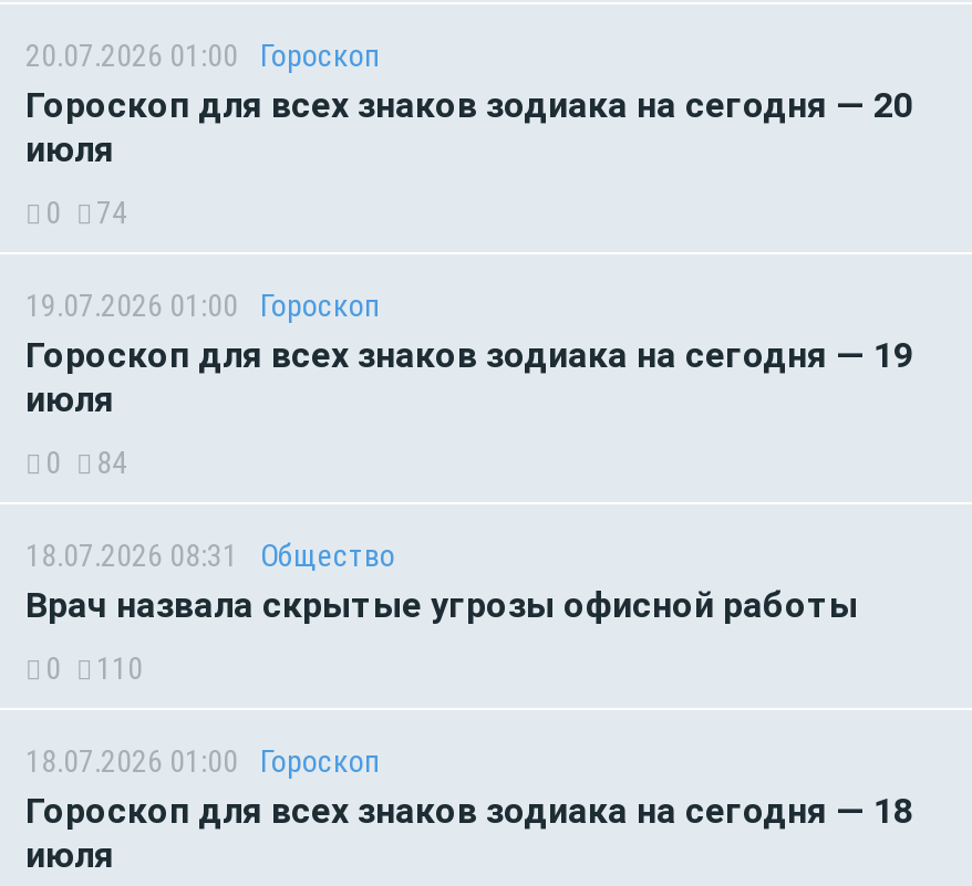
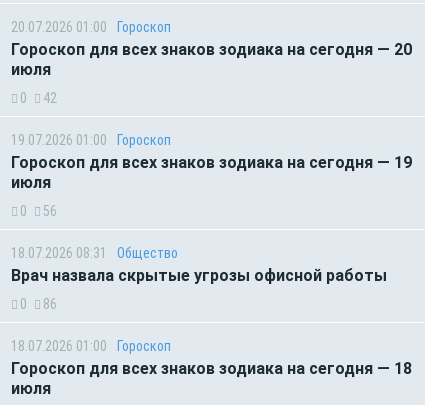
[45,196,127,231] 0 74 -> [20,90,57,106] 0 42
[45,446,127,481] 0 84 -> [20,203,57,219] 0 56
[45,652,143,687] 0 110 -> [20,296,57,312] 0 86

